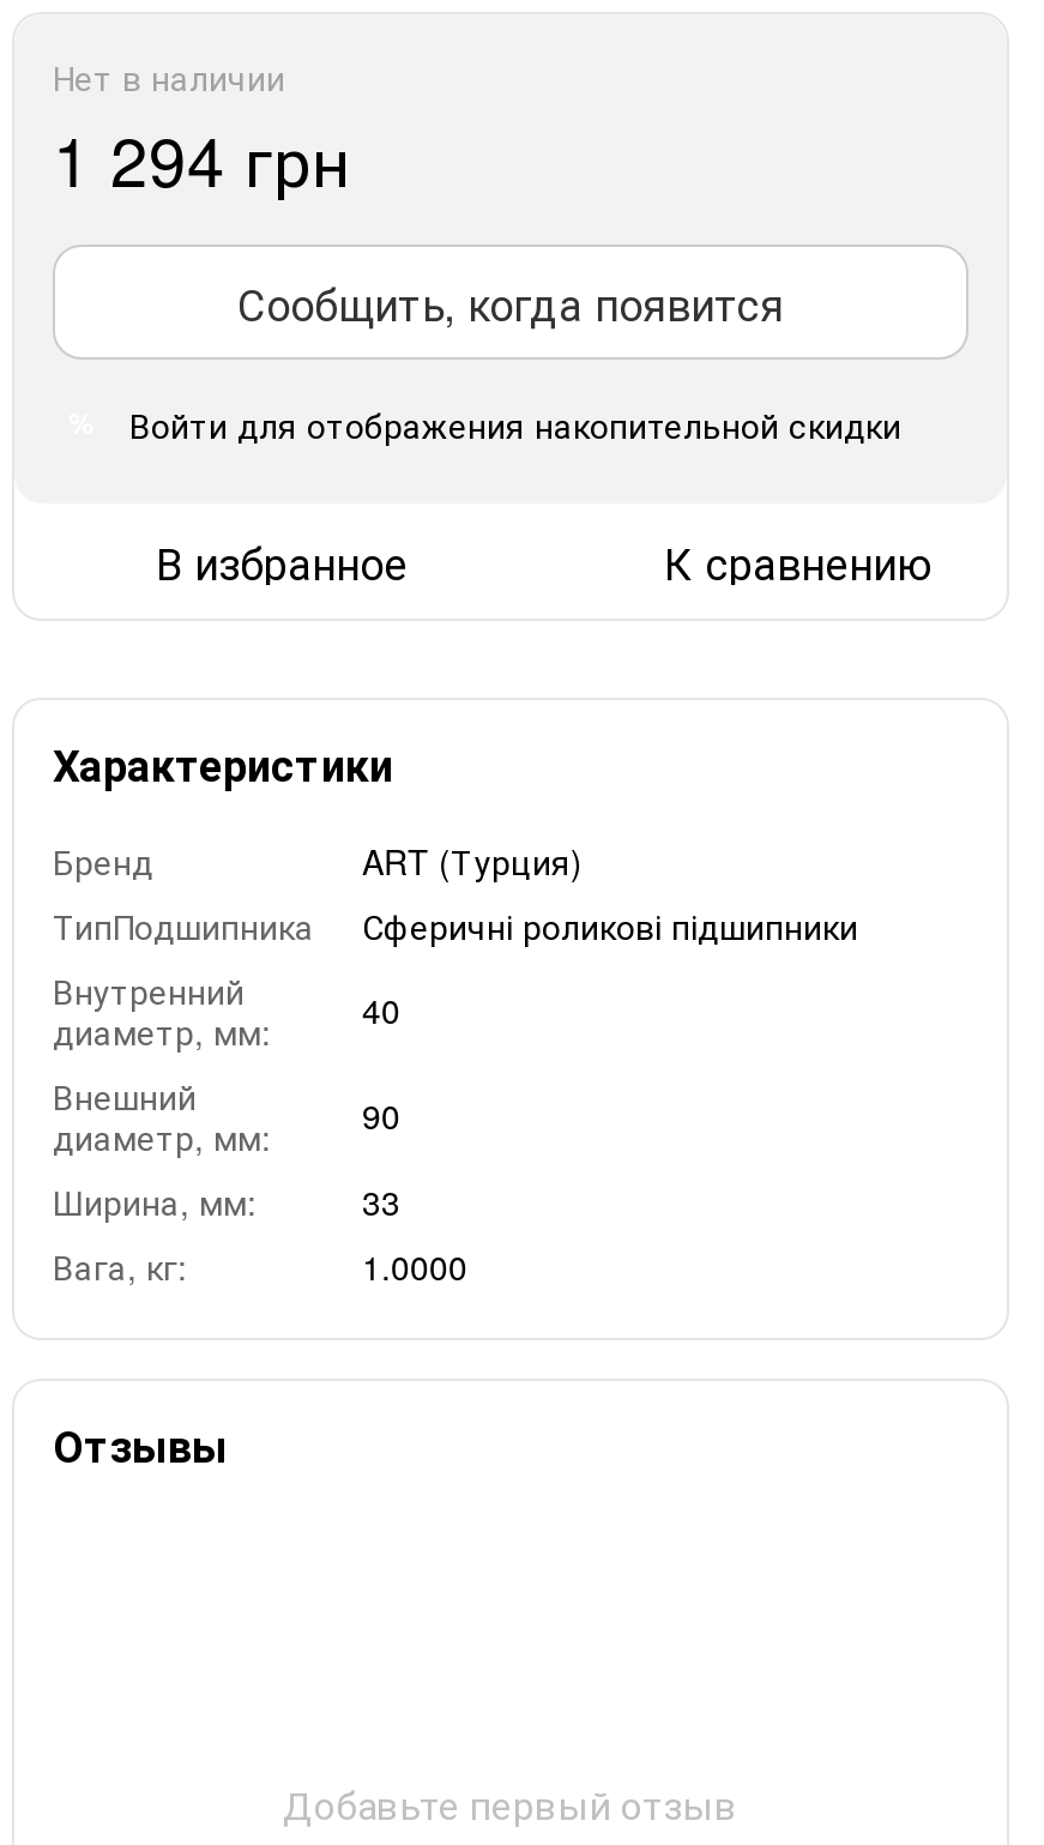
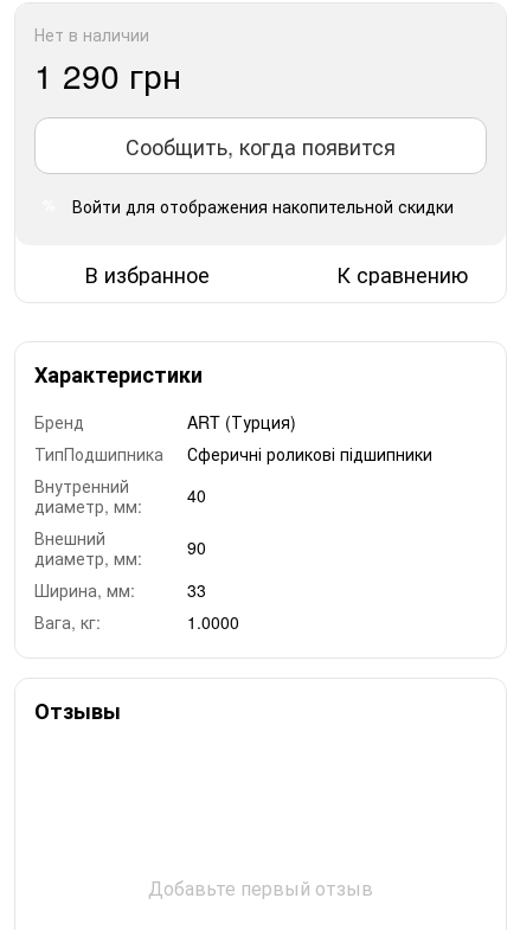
[53,110,350,206] 1 294 грн -> [34,51,181,98] 1 290 грн

